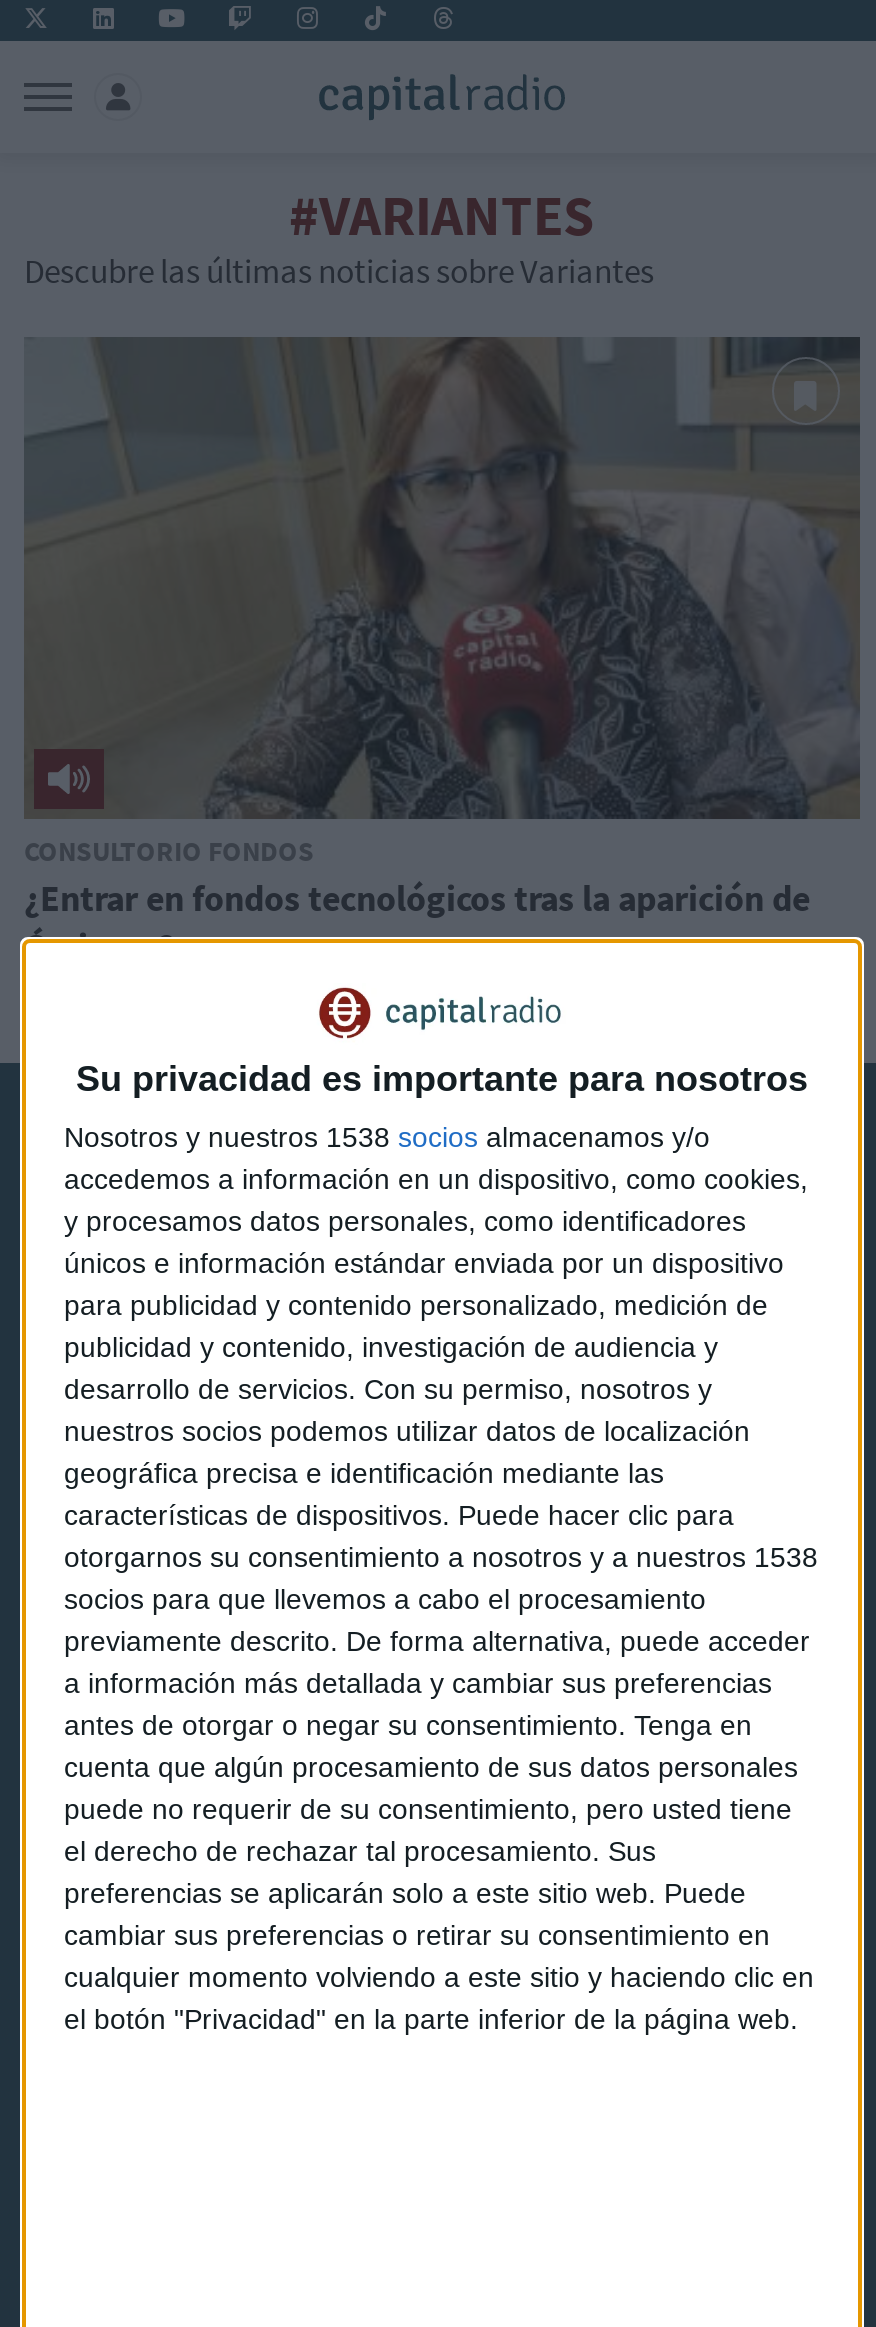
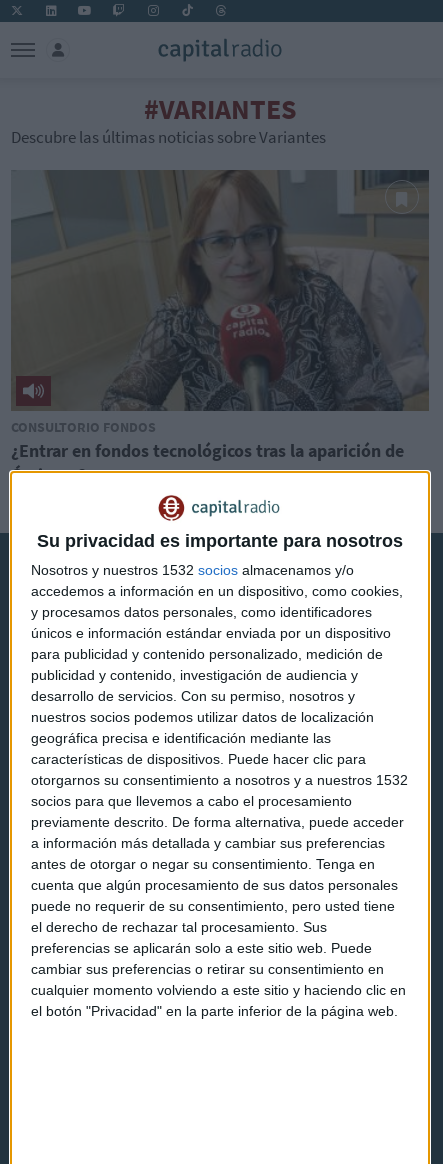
[64,1122,710,1154] Nosotros y nuestros 1538 socios almacenamos y/o -> [31,562,354,578] Nosotros y nuestros 1532 socios almacenamos y/o
[64,1542,818,1574] otorgarnos su consentimiento a nosotros y a nuestros 1538 -> [31,772,408,788] otorgarnos su consentimiento a nosotros y a nuestros 1532

